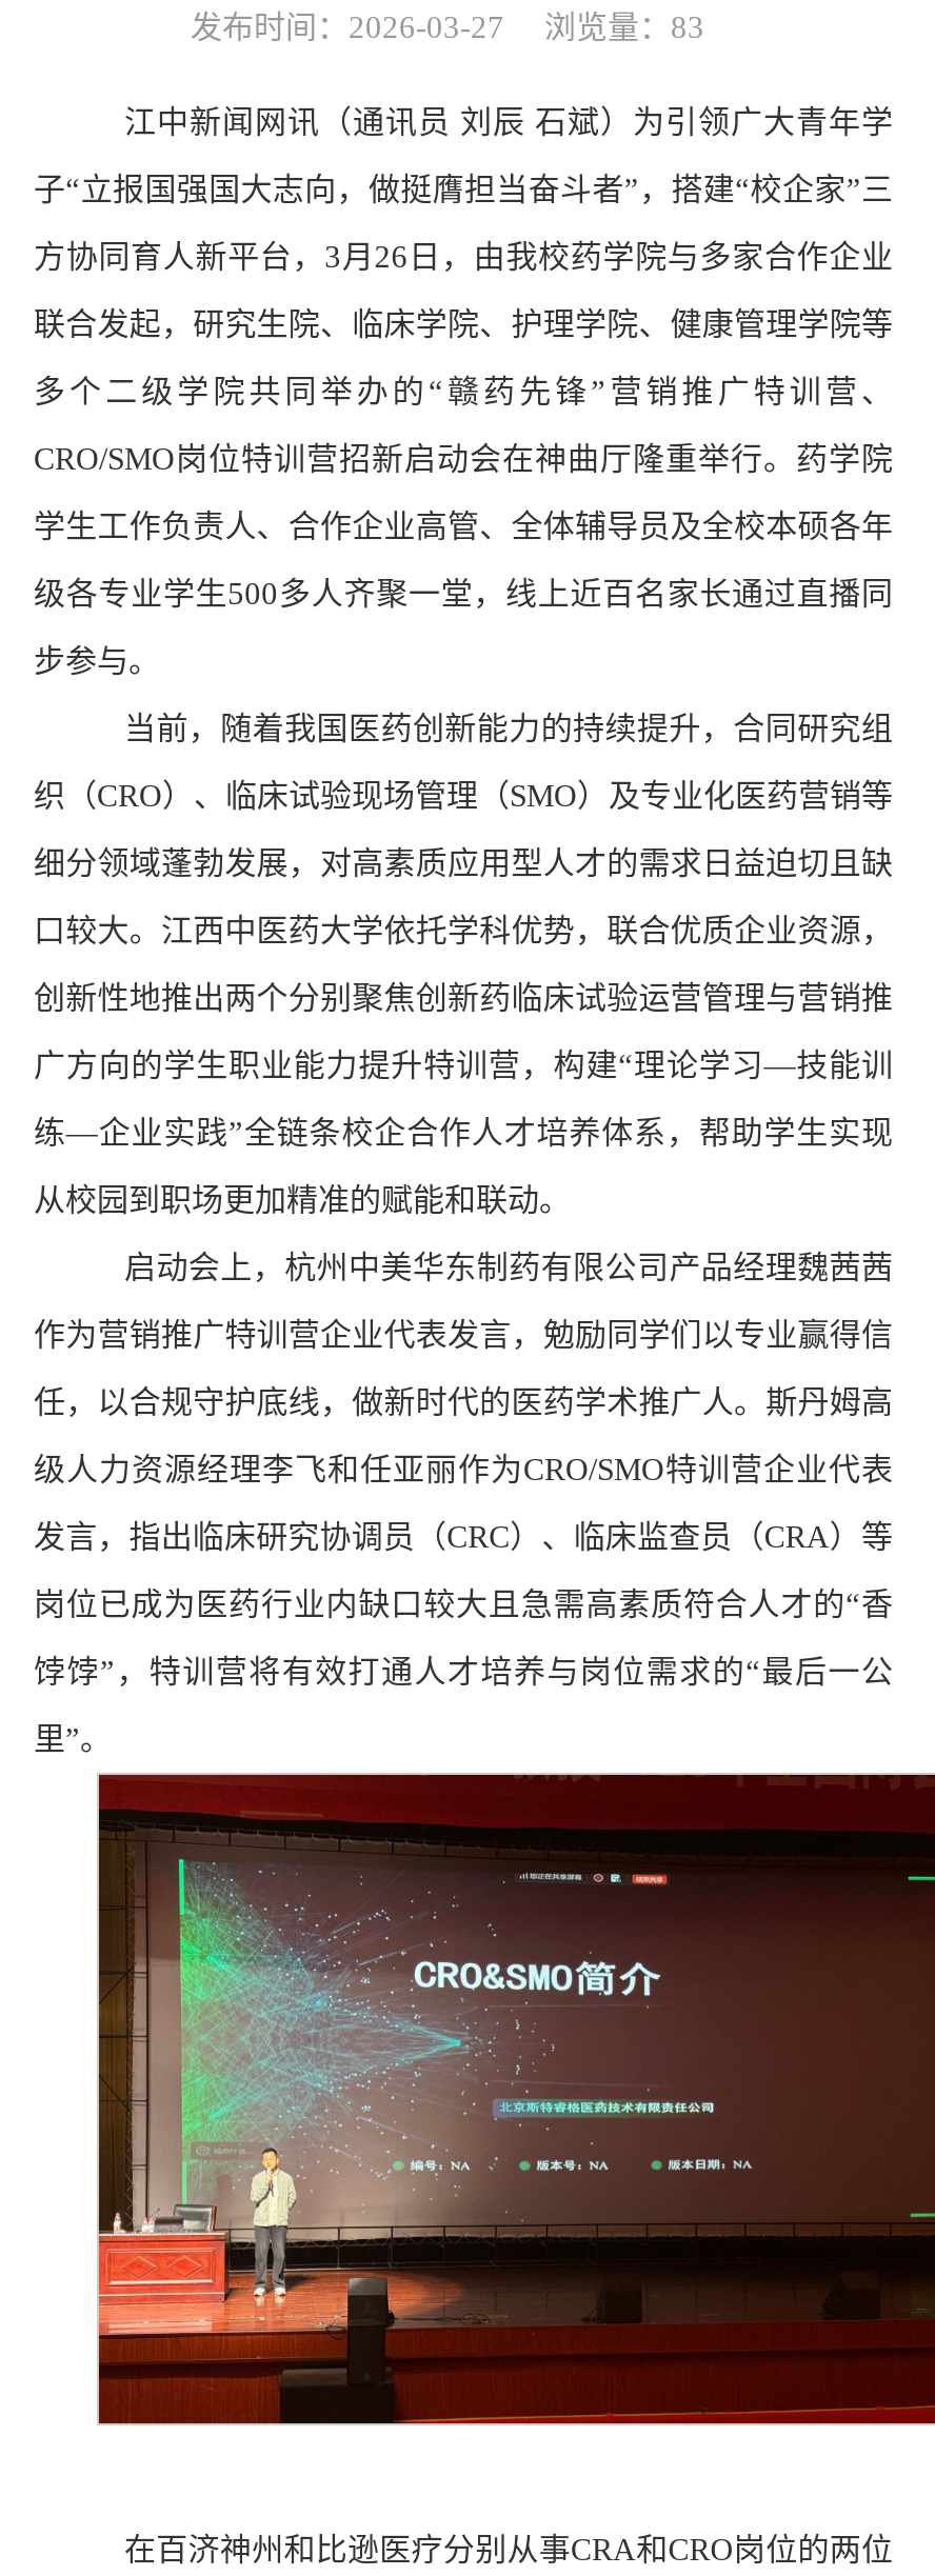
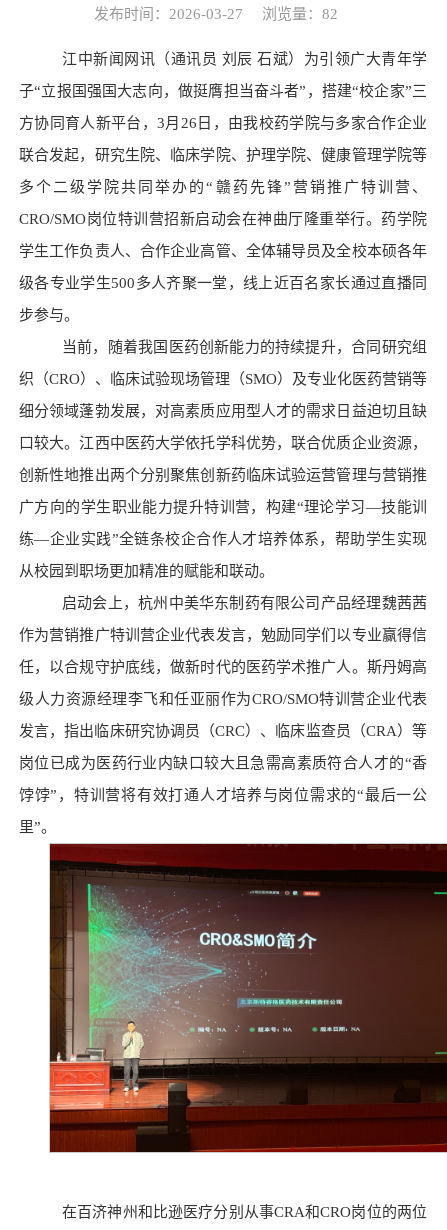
[191,11,704,44] 发布时间：2026-03-27 浏览量：83 -> [93,6,337,22] 发布时间：2026-03-27 浏览量：82

